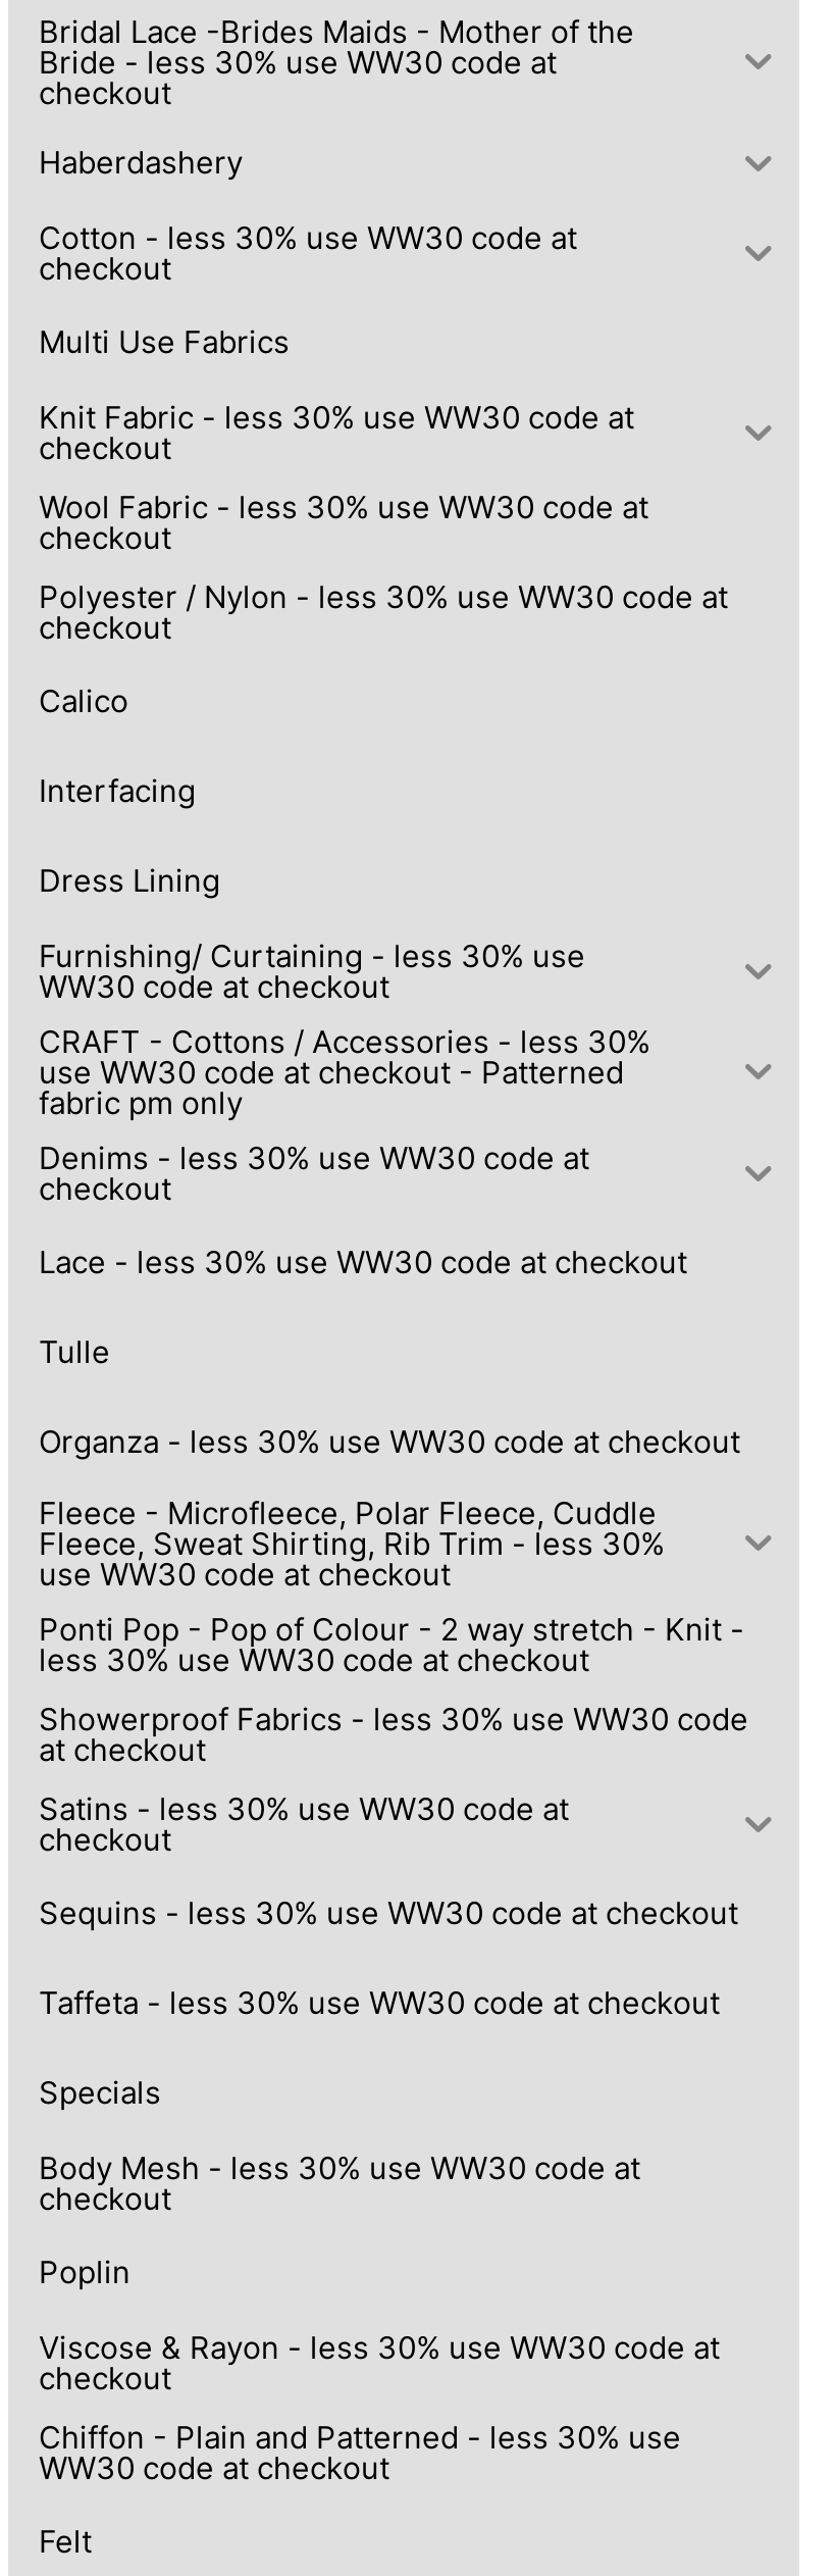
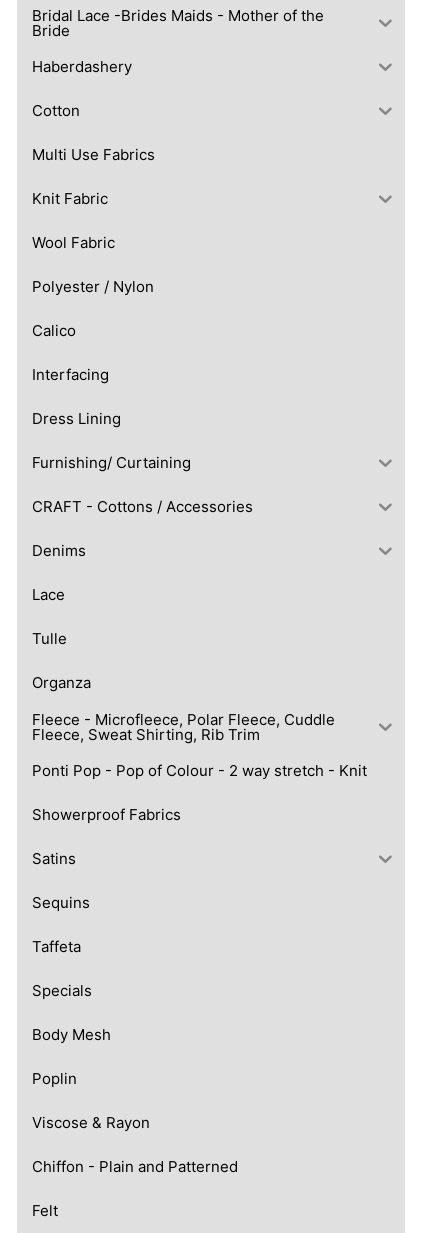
[39,42,557,111] Bride - less 30% use WW30 code at | checkout -> [32,20,70,39] Bride
[39,217,577,287] Cotton - less 30% use WW30 code at | checkout -> [32,101,80,120] Cotton
[39,397,634,466] Knit Fabric - less 30% use WW30 code at | checkout -> [32,189,108,208] Knit Fabric
[39,487,648,556] Wool Fabric - less 30% use WW30 code at | checkout -> [32,233,115,252] Wool Fabric
[39,576,728,646] Polyester / Nylon - less 30% use WW30 code at | checkout -> [32,277,154,296] Polyester / Nylon
[39,936,687,1281] Furnishing/ Curtaining - less 30% use | WW30 code at checkout | CRAFT - Cottons / Accessories - less 30% | use WW30 code at checkout - Patterned | fabric pm only | Denims - less 30% use WW30 code at | checkout | Lace - less 30% use WW30 code at checkout -> [32,453,253,604] Furnishing/ Curtaining | CRAFT - Cottons / Accessories | Denims | Lace
[39,1422,740,1461] Organza - less 30% use WW30 code at checkout -> [32,673,91,692] Organza
[39,1523,748,2022] Fleece, Sweat Shirting, Rib Trim - less 30% | use WW30 code at checkout | Ponti Pop - Pop of Colour - 2 way stretch - Knit - | less 30% use WW30 code at checkout | Showerproof Fabrics - less 30% use WW30 code | at checkout | Satins - less 30% use WW30 code at | checkout | Sequins - less 30% use WW30 code at checkout | Taffeta - less 30% use WW30 code at checkout -> [32,724,367,956] Fleece, Sweat Shirting, Rib Trim | Ponti Pop - Pop of Colour - 2 way stretch - Knit | Showerproof Fabrics | Satins | Sequins | Taffeta
[39,2148,640,2217] Body Mesh - less 30% use WW30 code at | checkout -> [32,1025,111,1044] Body Mesh
[39,2327,720,2396] Viscose & Rayon - less 30% use WW30 code at | checkout -> [32,1113,150,1132] Viscose & Rayon
[39,2417,681,2486] Chiffon - Plain and Patterned - less 30% use | WW30 code at checkout -> [32,1157,238,1176] Chiffon - Plain and Patterned

